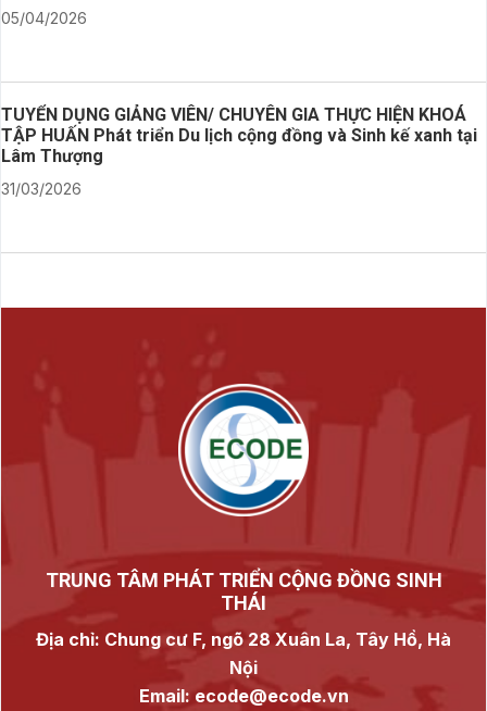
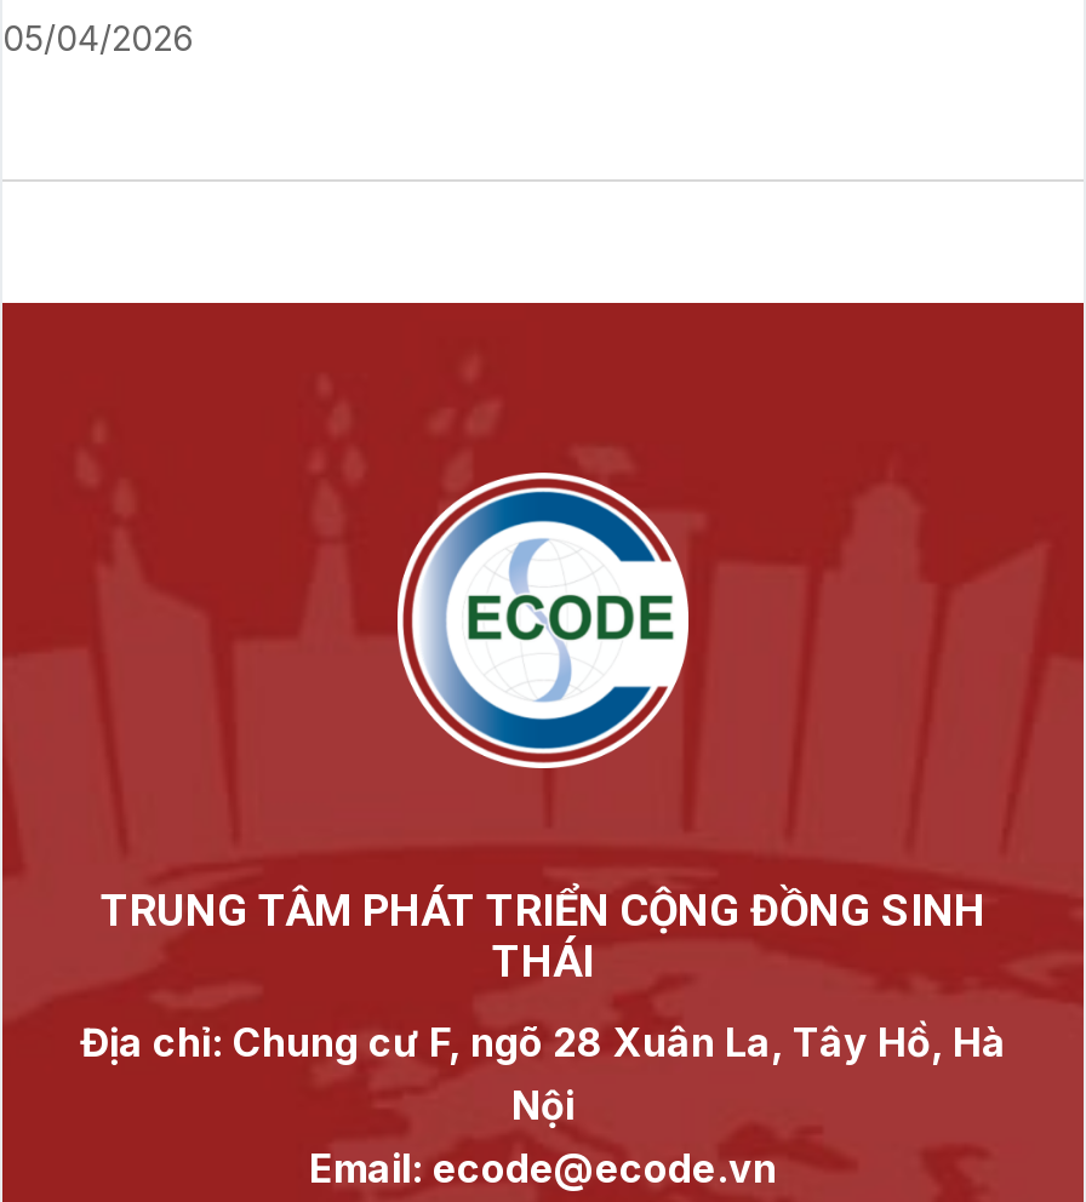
[1,104,477,197] TUYỂN DỤNG GIẢNG VIÊN/ CHUYÊN GIA THỰC HIỆN KHOÁ | TẬP HUẤN Phát triển Du lịch cộng đồng và Sinh kế xanh tại | Lâm Thượng | 31/03/2026 -> none

